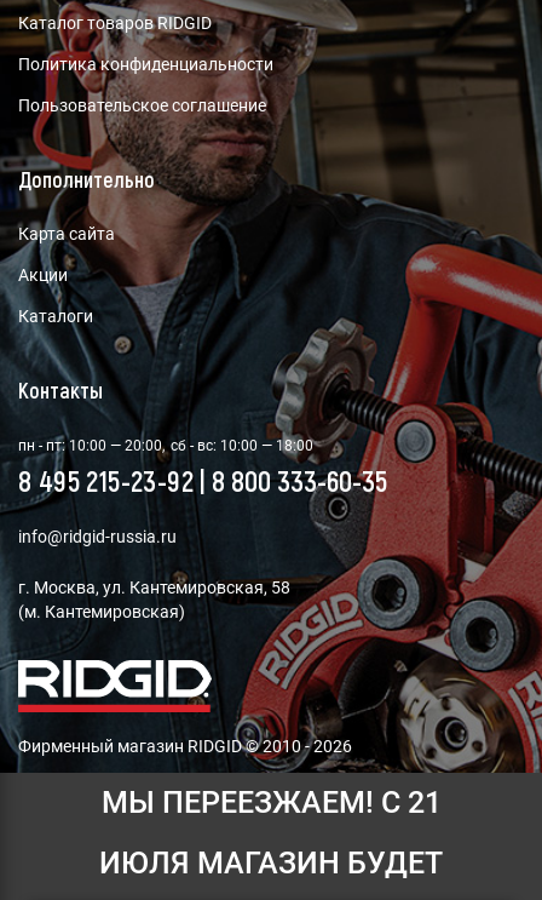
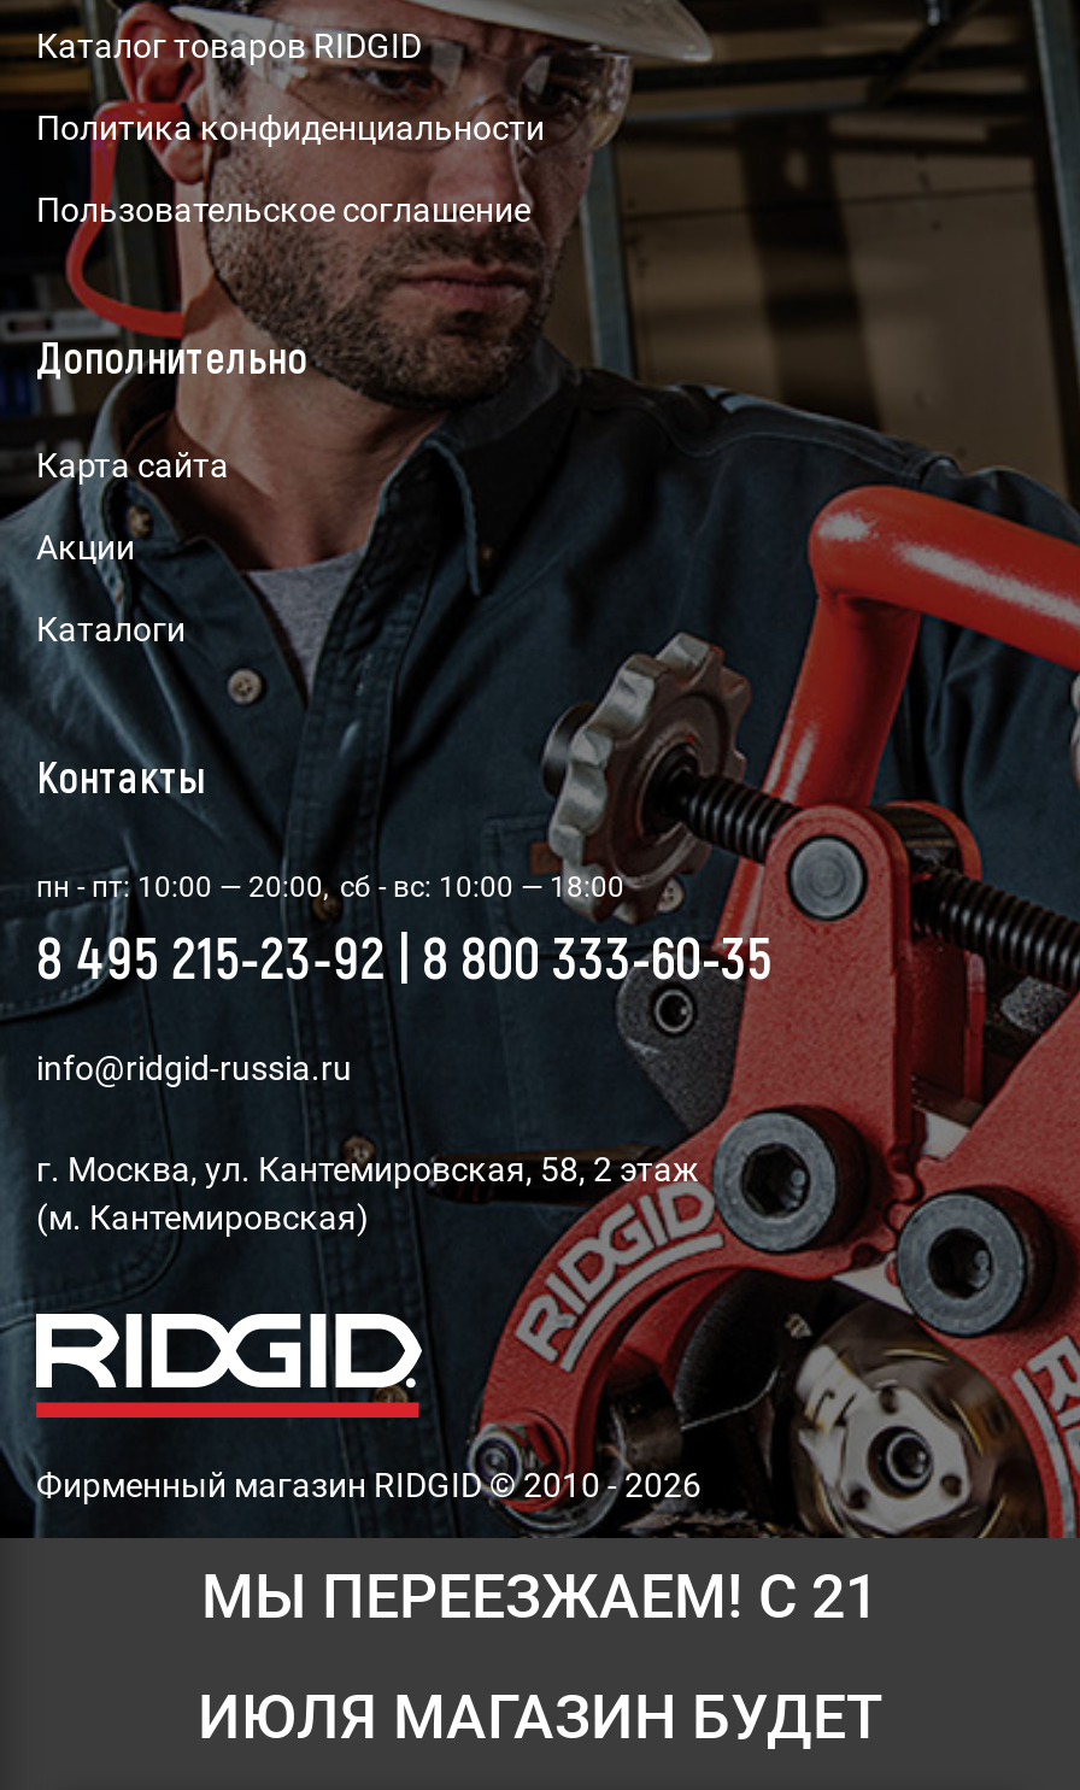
[18,578,290,597] г. Москва, ул. Кантемировская, 58 -> [36,1150,699,1189] г. Москва, ул. Кантемировская, 58, 2 этаж

